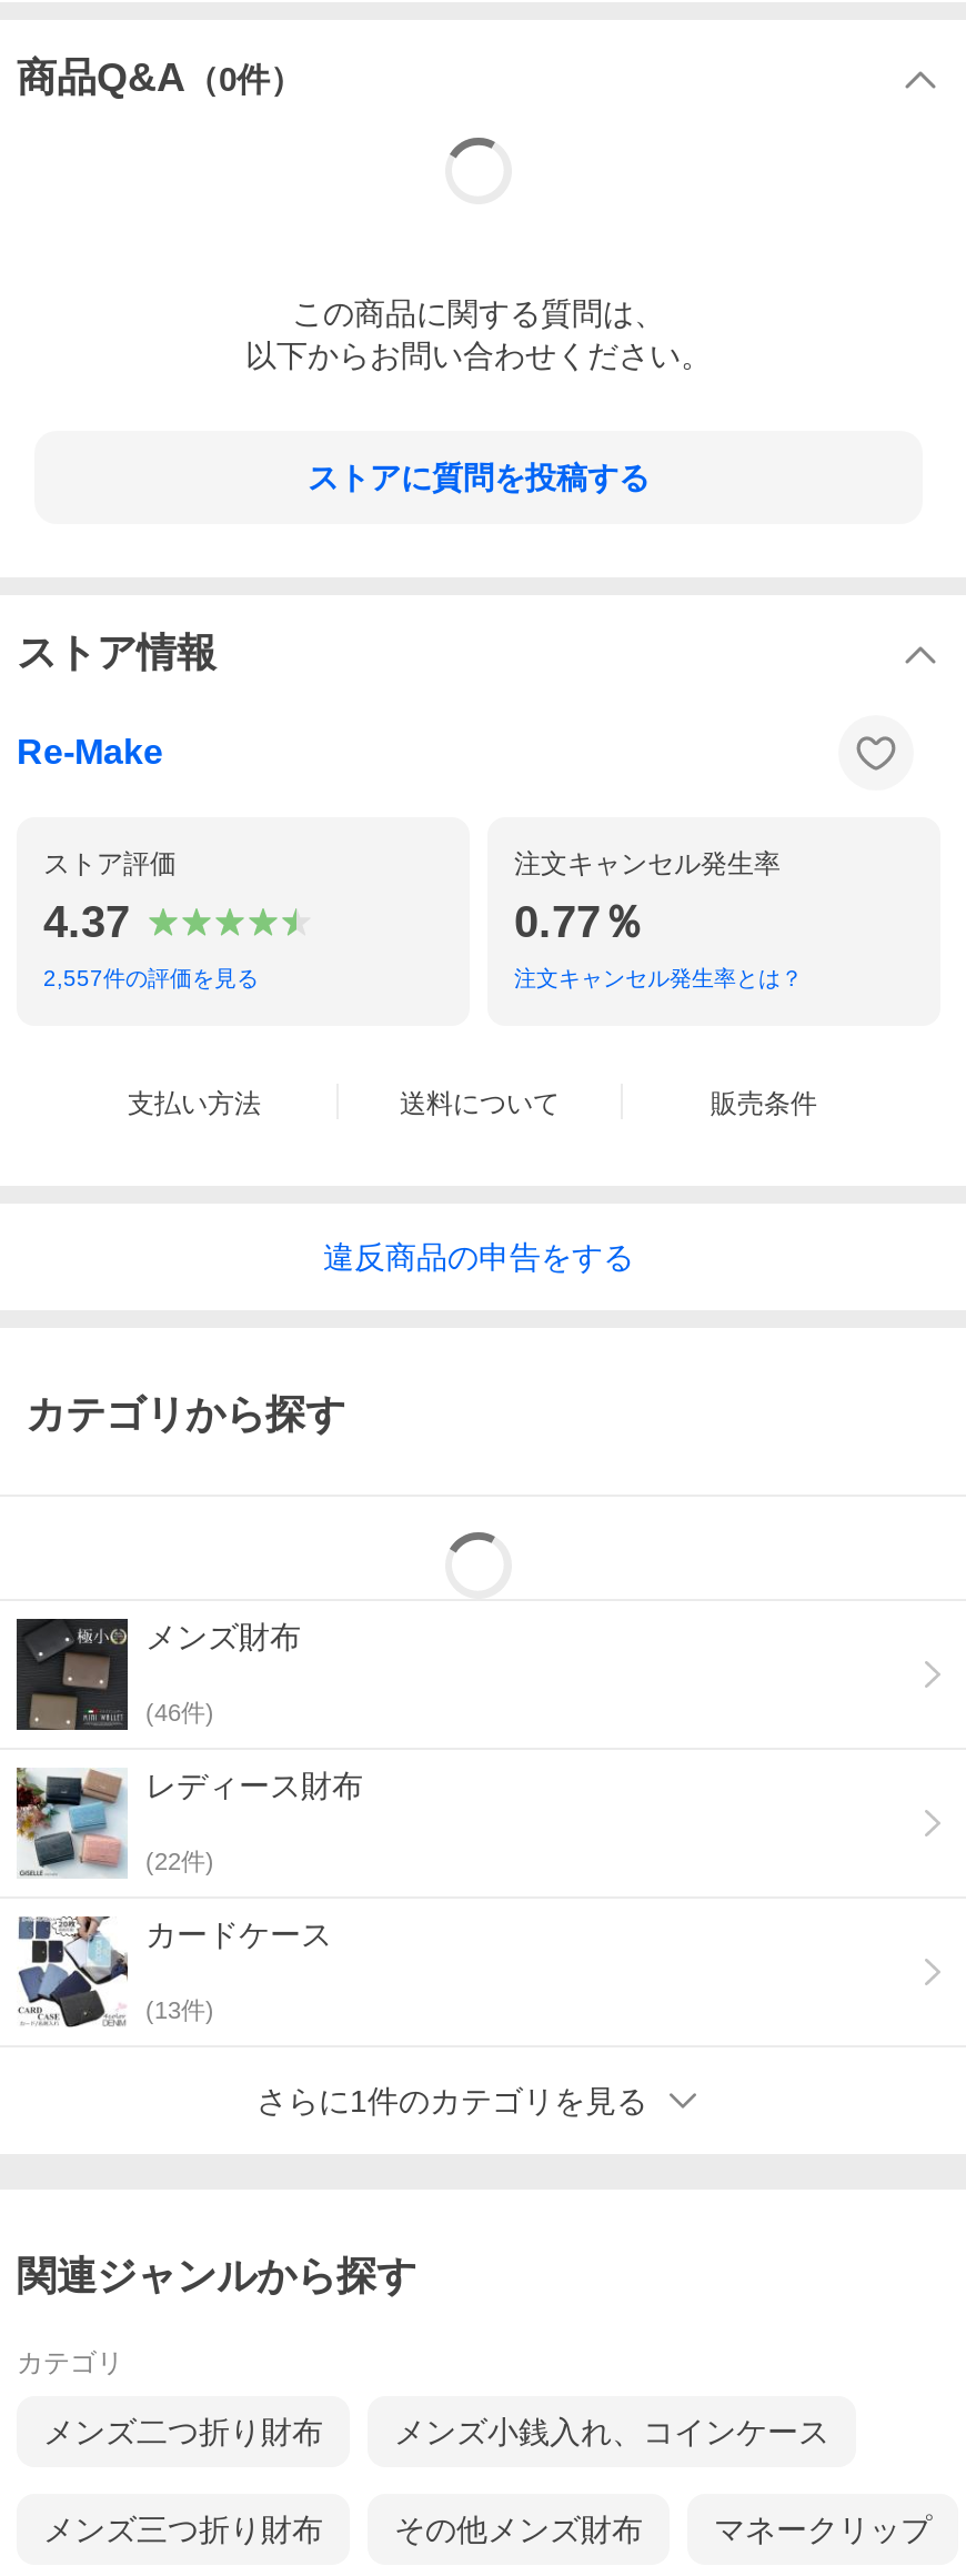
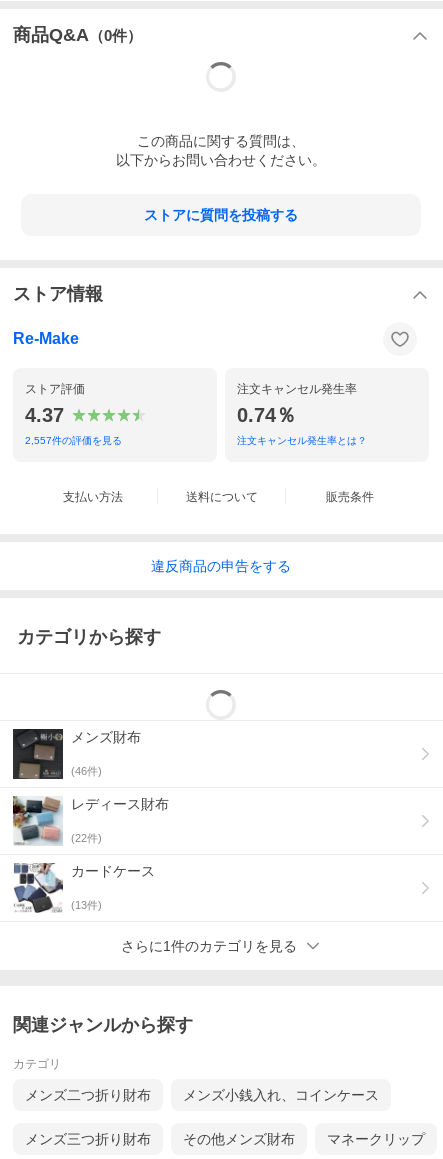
[514,898,645,947] 0.77％ -> [237,404,296,426] 0.74％

